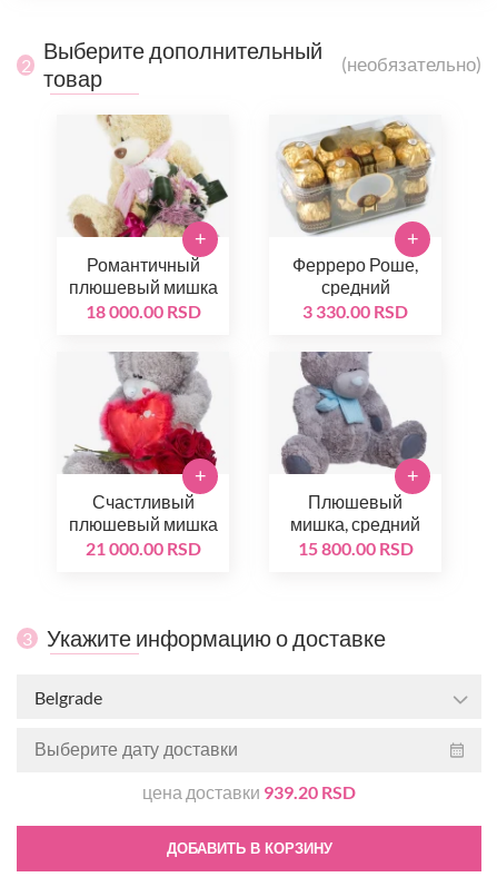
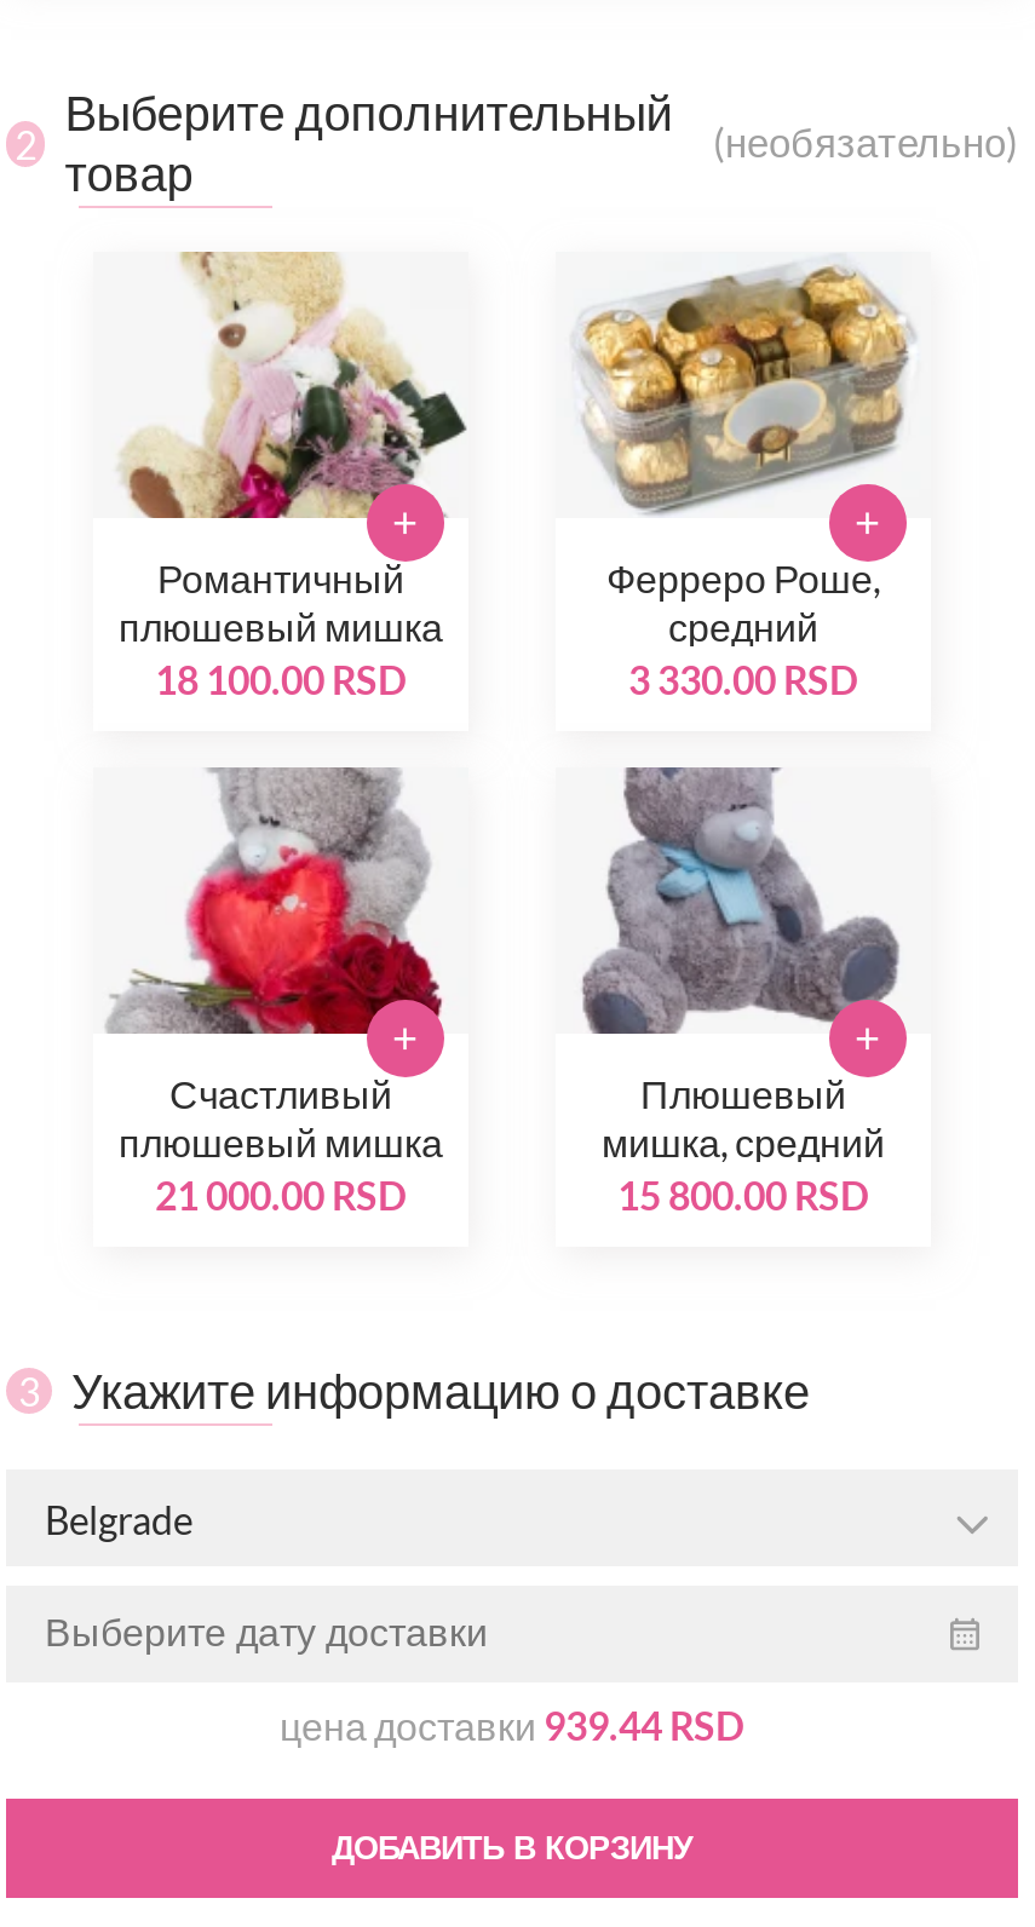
[85,300,201,322] 18 000.00 RSD -> [155,656,407,702] 18 100.00 RSD
[142,781,356,802] цена доставки 939.20 RSD -> [280,1702,744,1748] цена доставки 939.44 RSD

